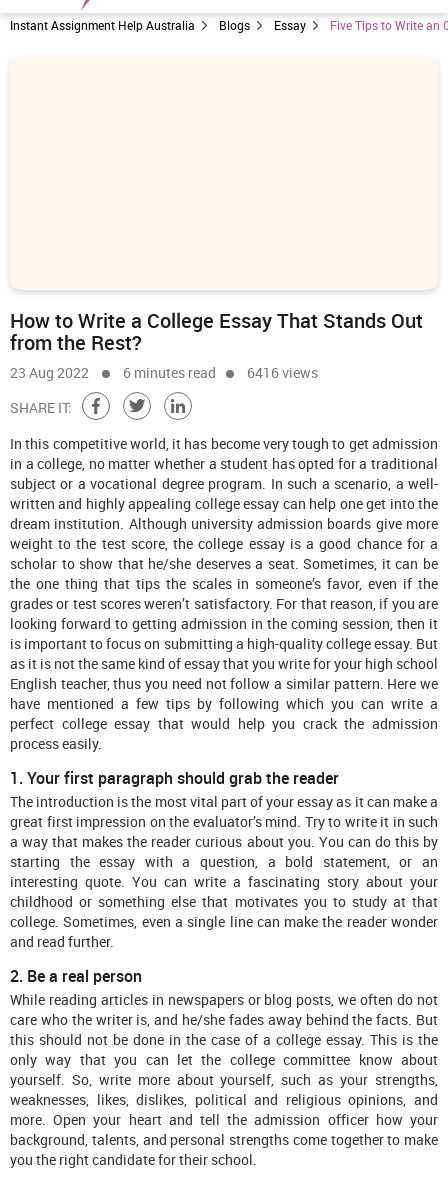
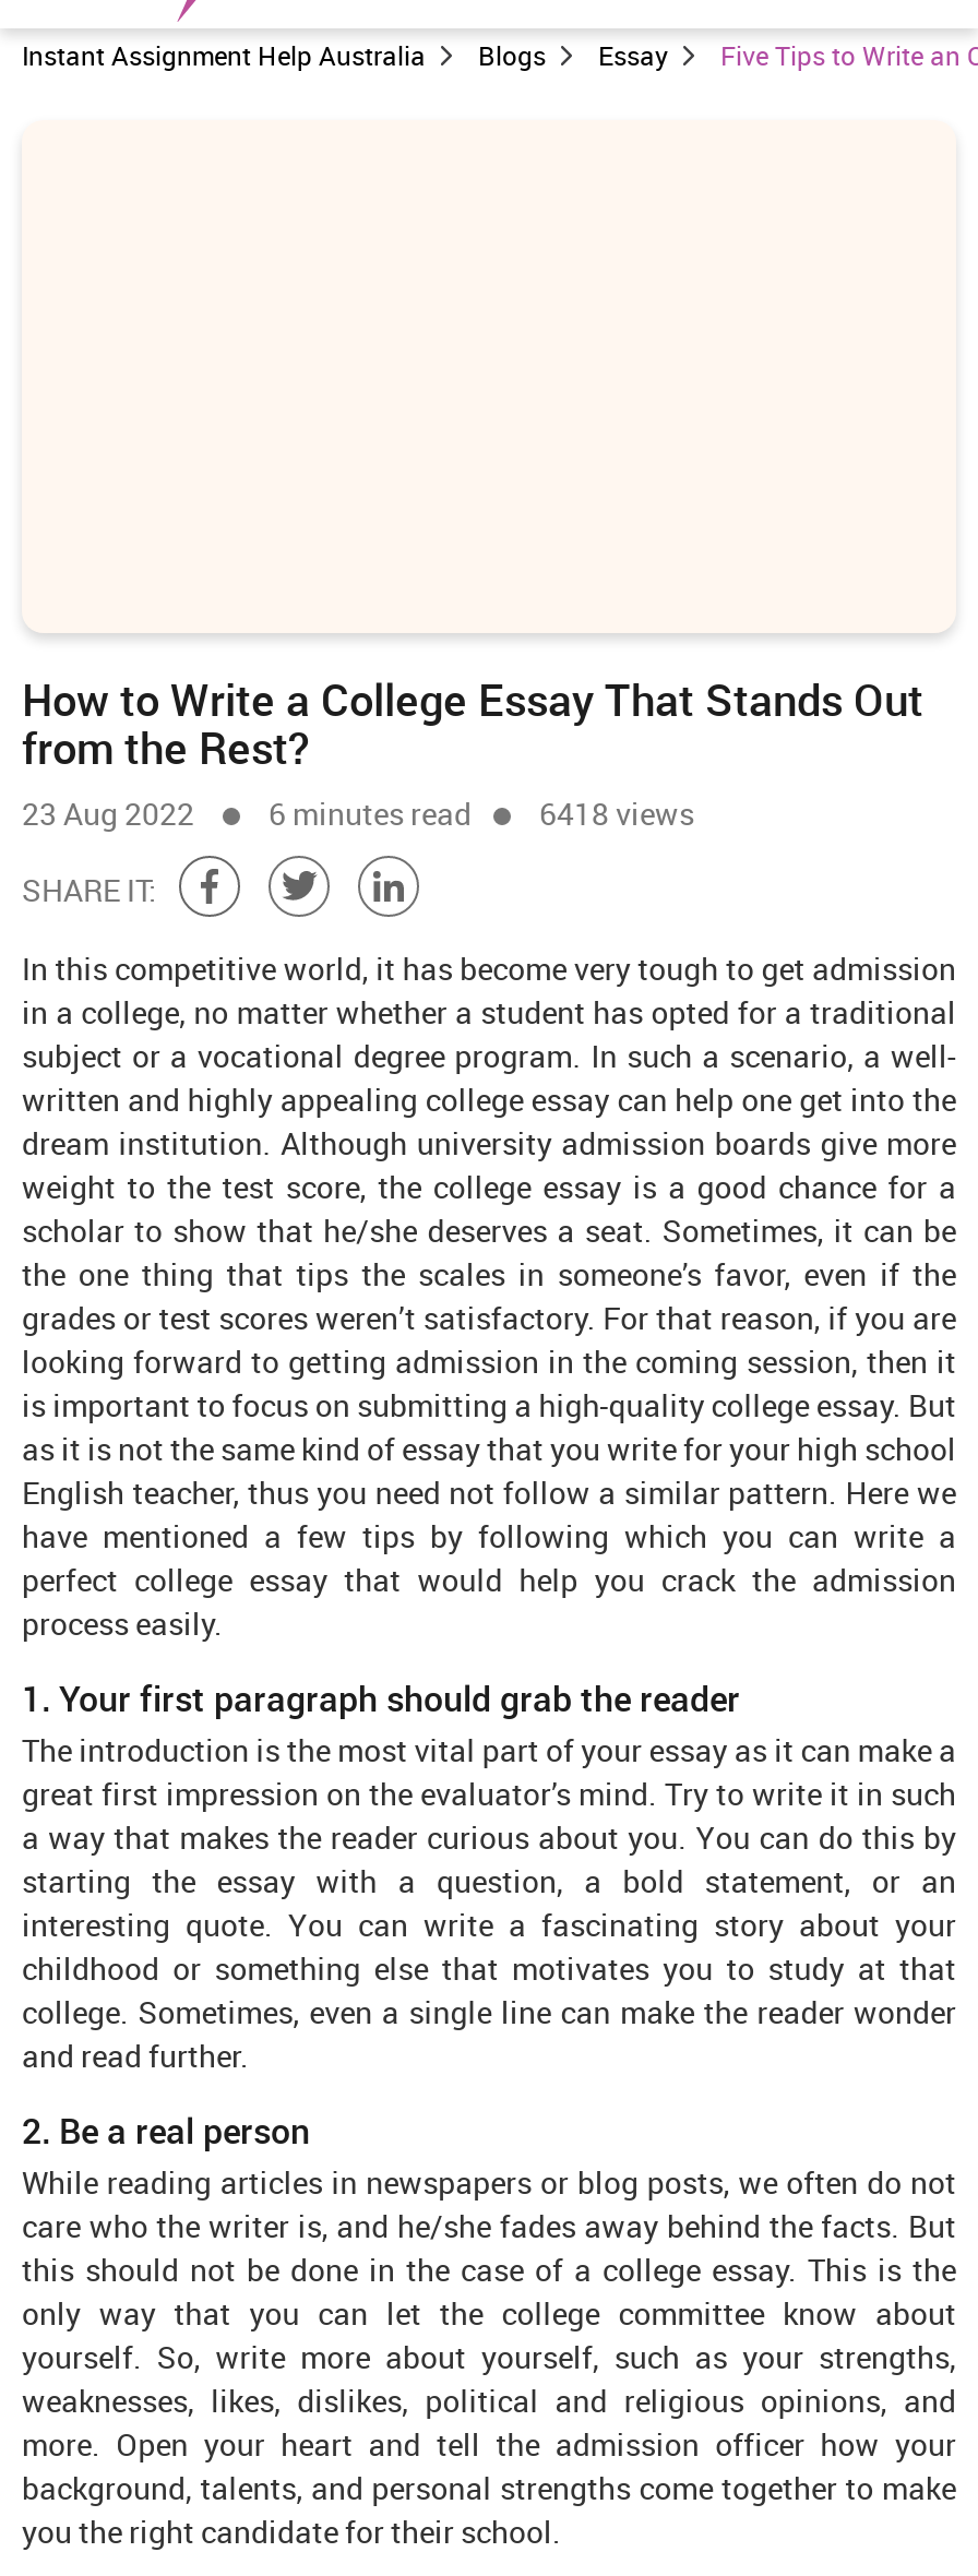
[10,363,318,382] 23 Aug 2022 6 minutes read 6416 views -> [22,793,694,835] 23 Aug 2022 6 minutes read 6418 views

